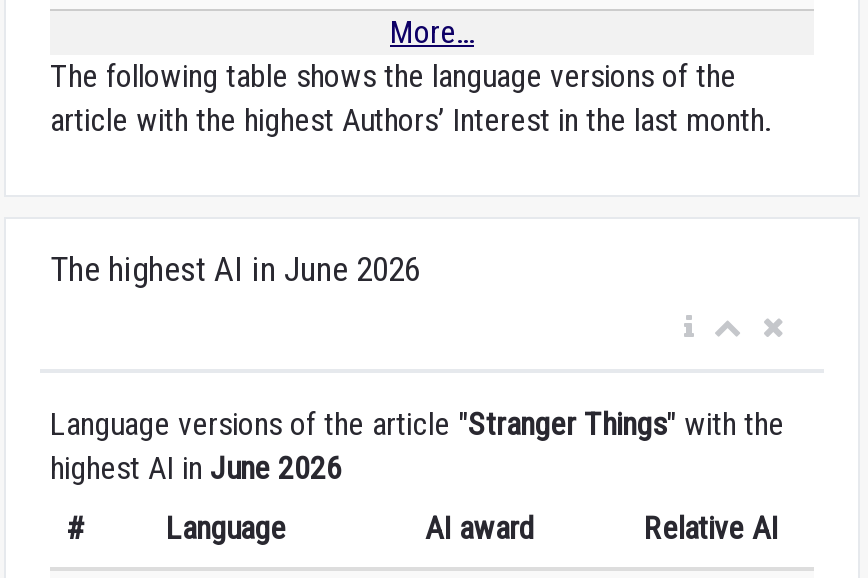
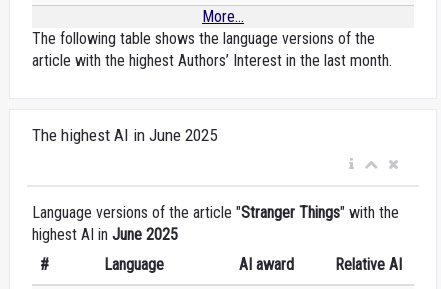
[50,249,420,289] The highest AI in June 2026 -> [32,125,217,145] The highest AI in June 2025
[50,449,342,487] highest AI in June 2026 -> [32,225,178,244] highest AI in June 2025

